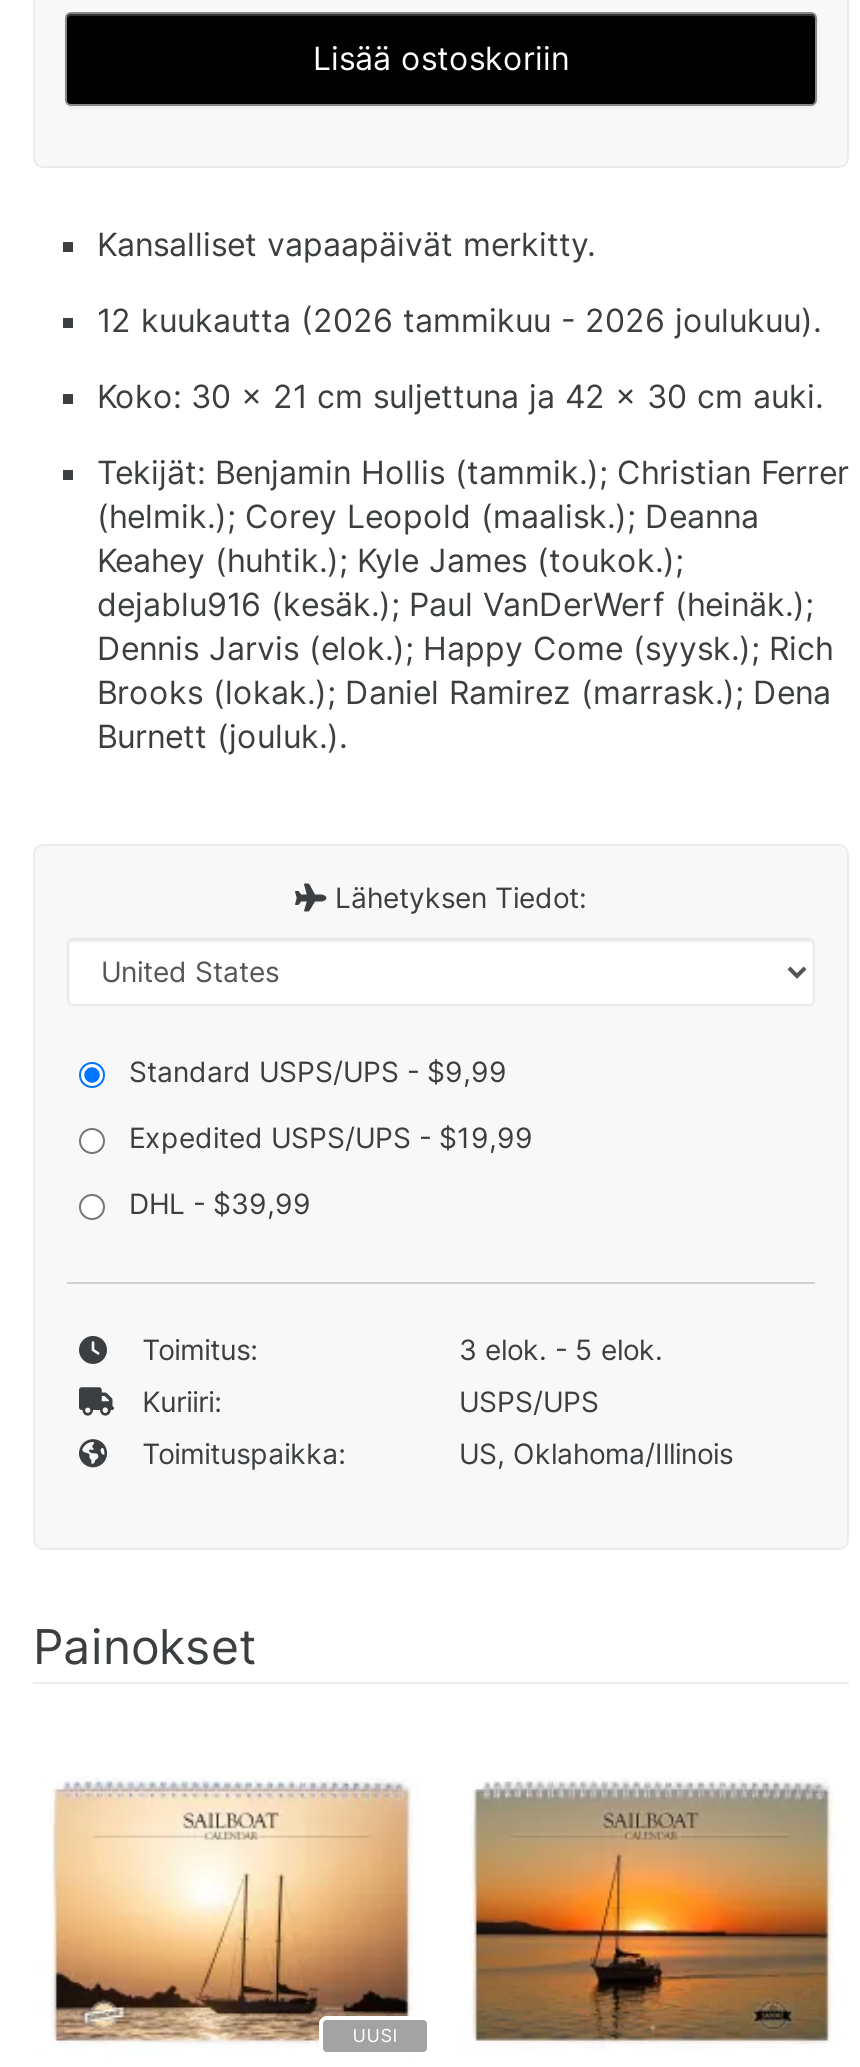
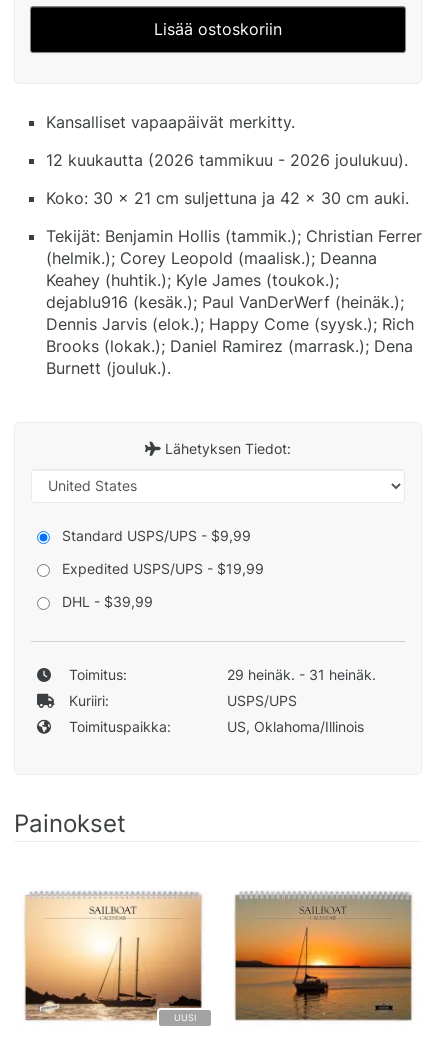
[459,1331,663,1365] 3 elok. - 5 elok. -> [227,665,376,682] 29 heinäk. - 31 heinäk.

